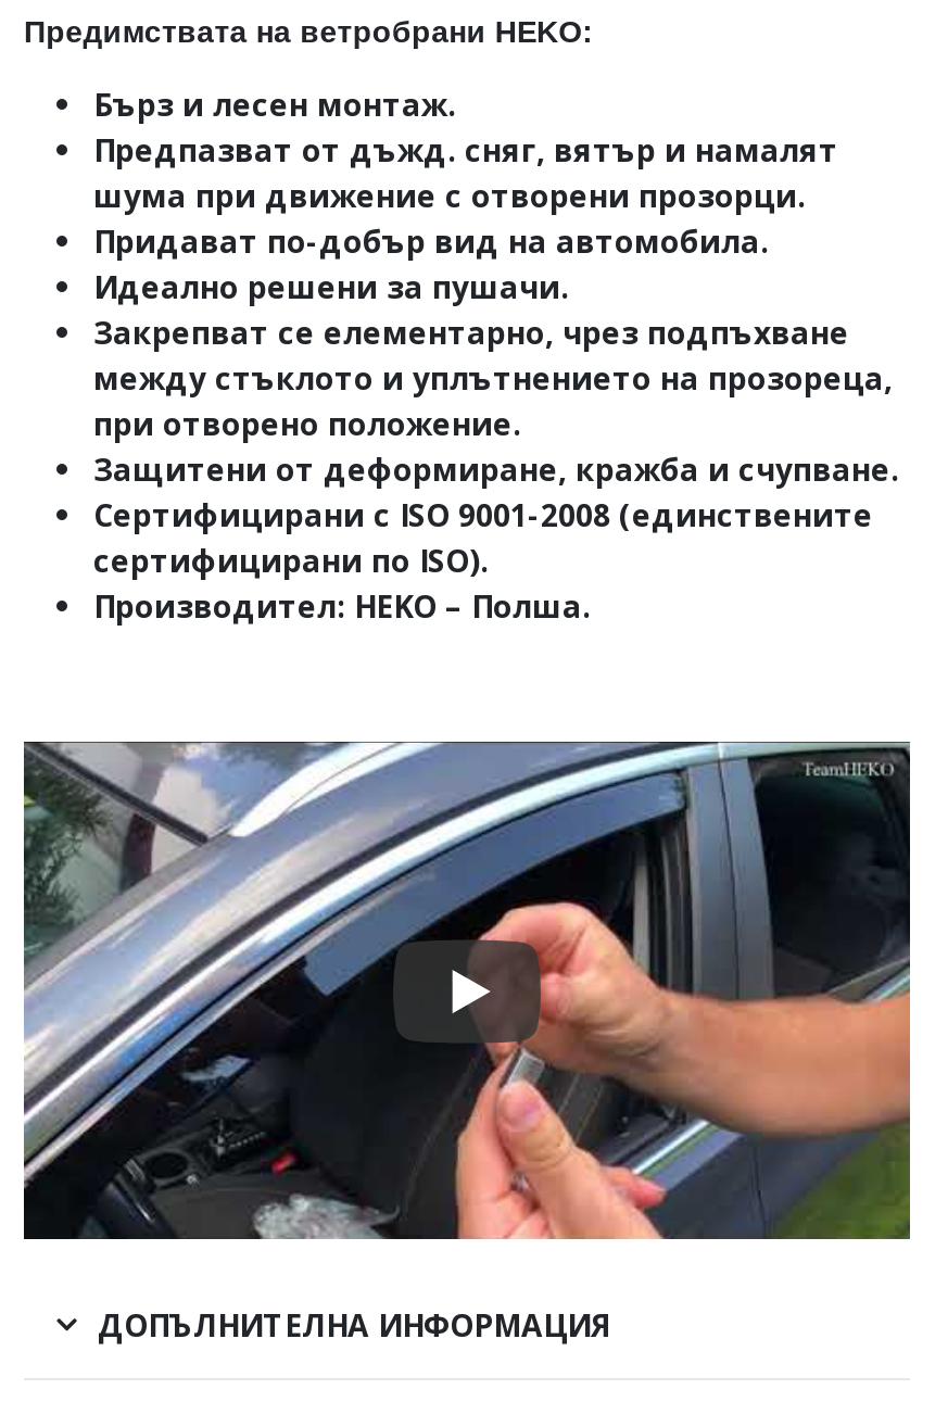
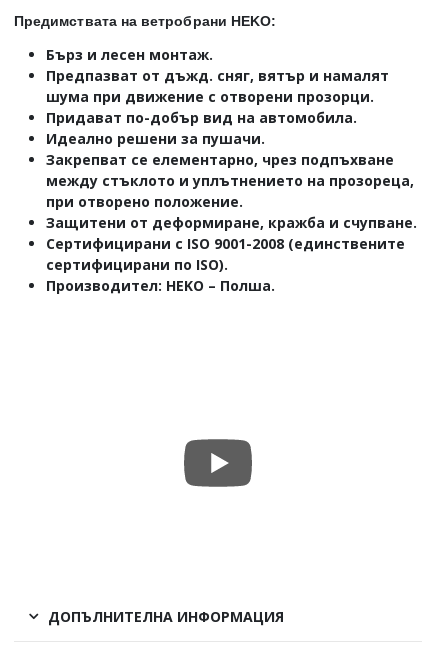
[22,740,912,1241] [image] -> none

